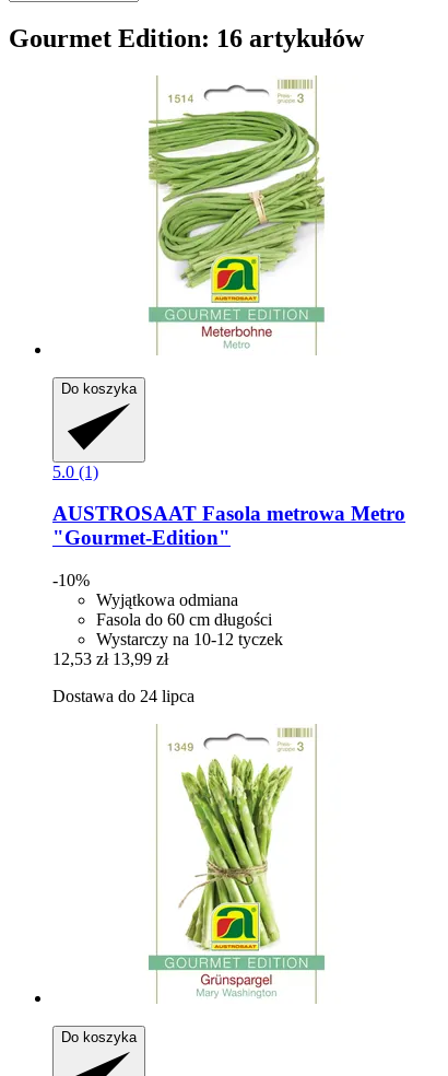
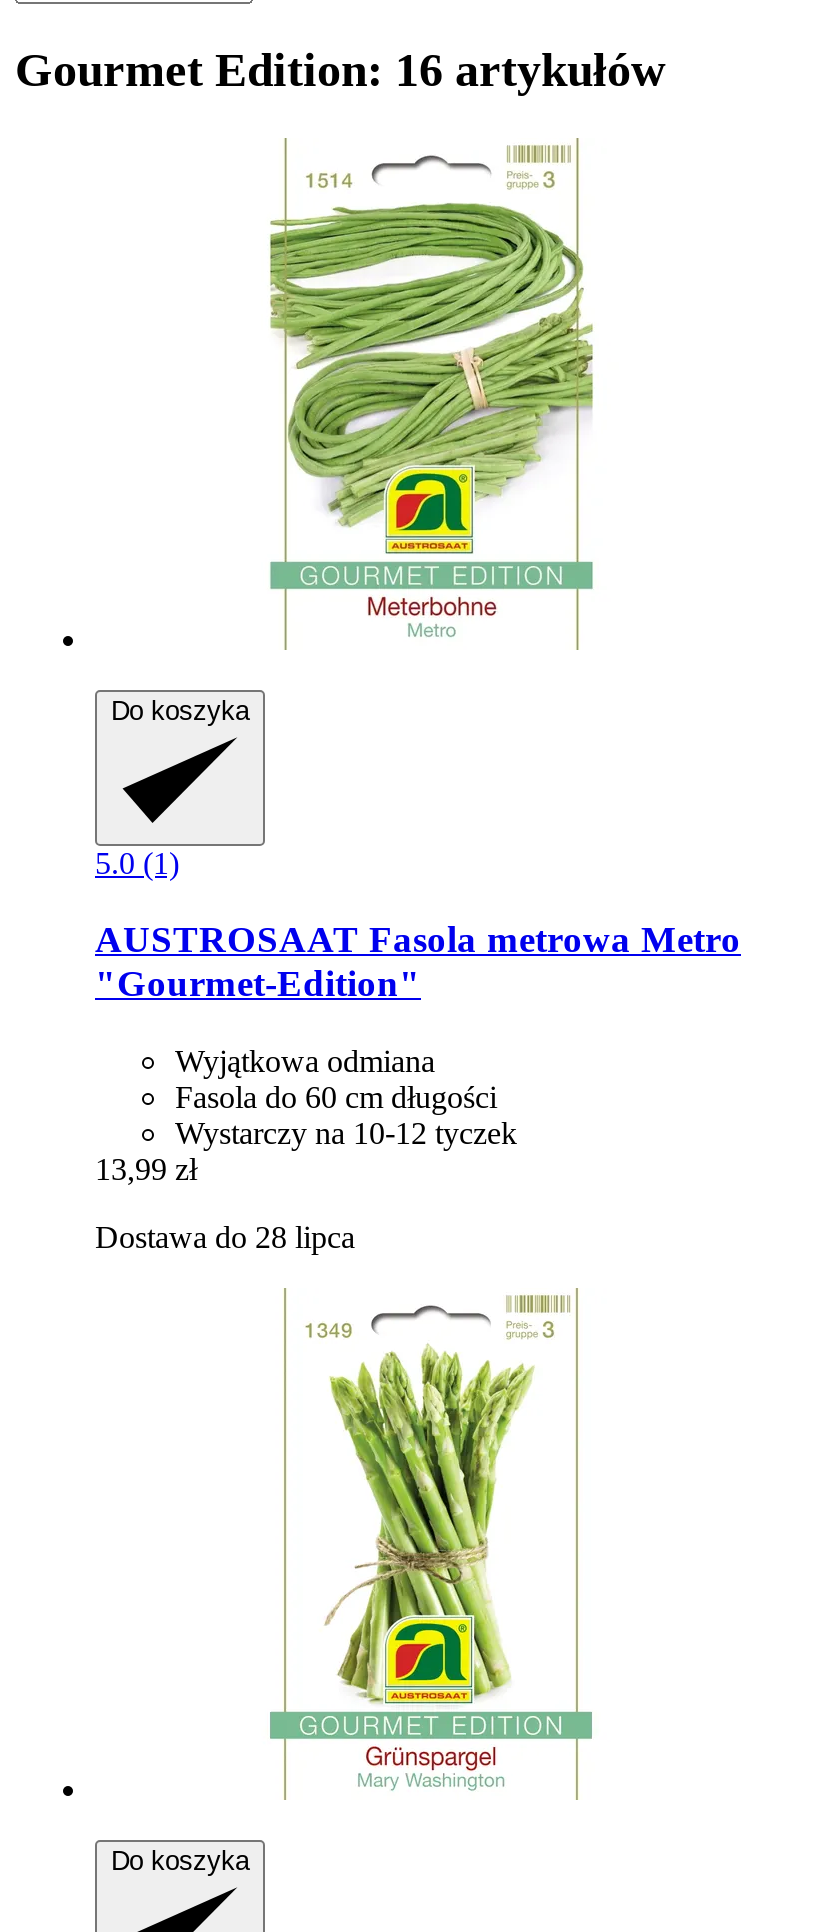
[52,571,90,589] -10% -> none
[52,650,168,668] 12,53 zł 13,99 zł -> [95,1152,197,1186] 13,99 zł
[52,687,194,705] Dostawa do 24 lipca -> [95,1220,355,1254] Dostawa do 28 lipca

